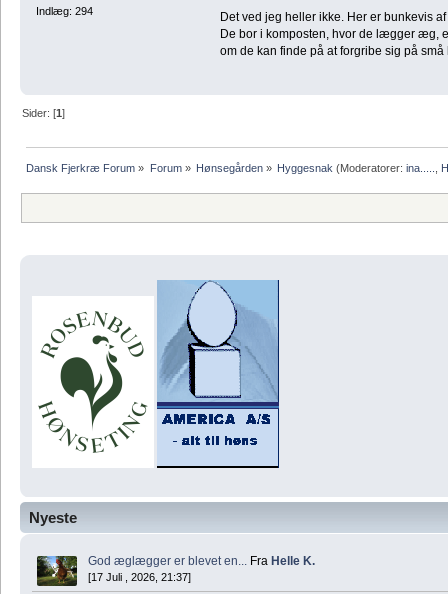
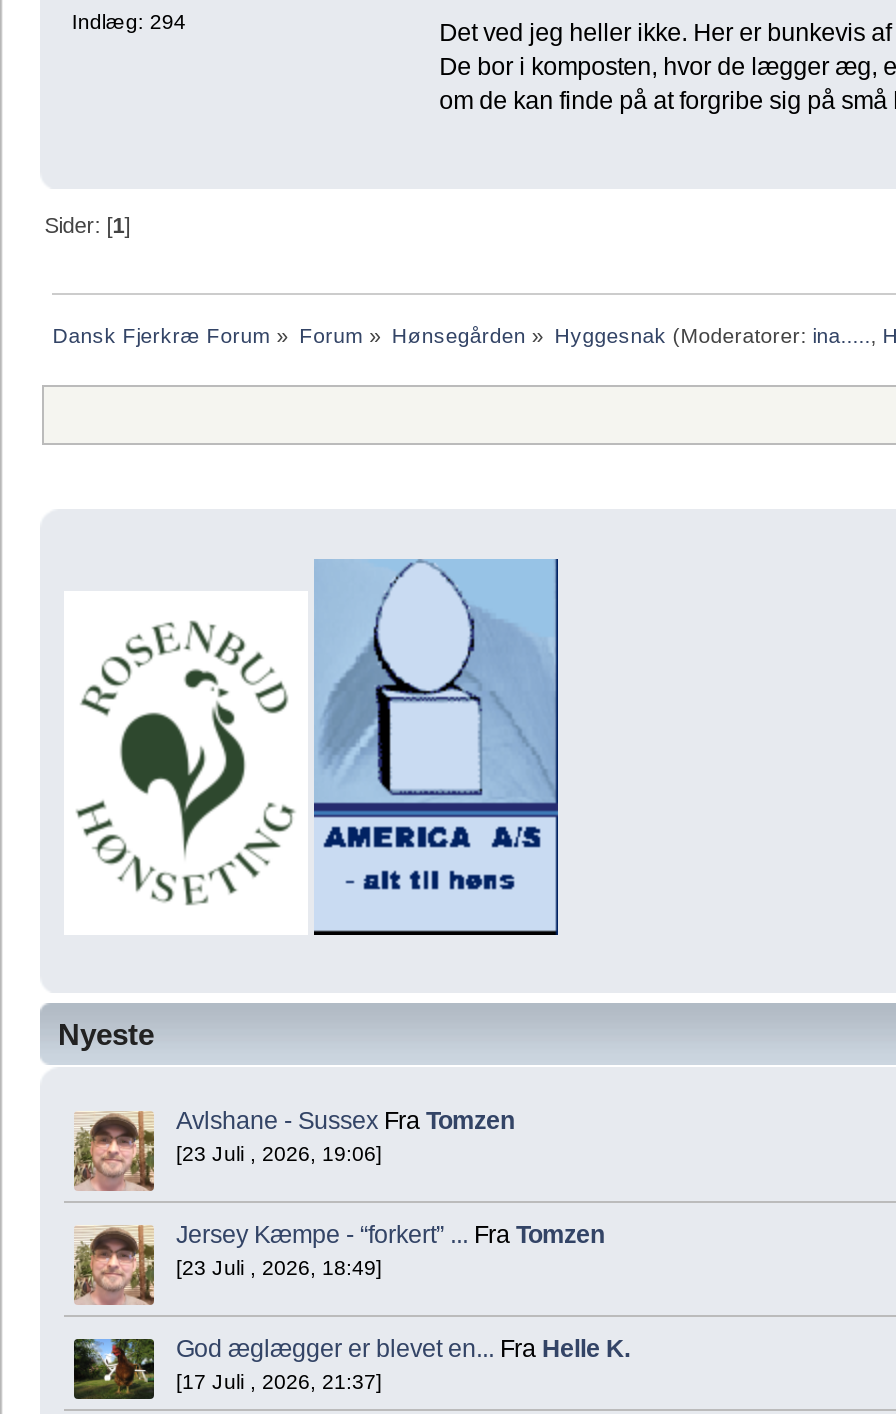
none -> [72,1106,604,1278] [image] | Avlshane - Sussex Fra Tomzen | [23 Juli , 2026, 19:06] | Jersey Kæmpe - “forkert” ... Fra Tomzen | [23 Juli , 2026, 18:49]
none -> [72,1223,156,1307] [image]

